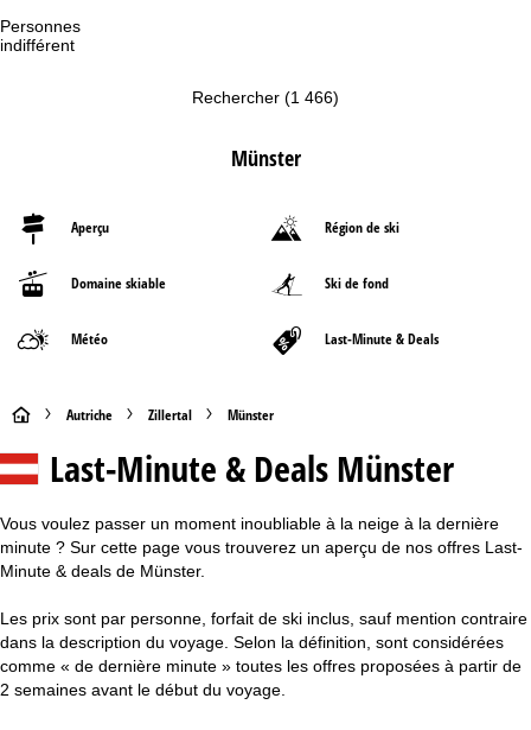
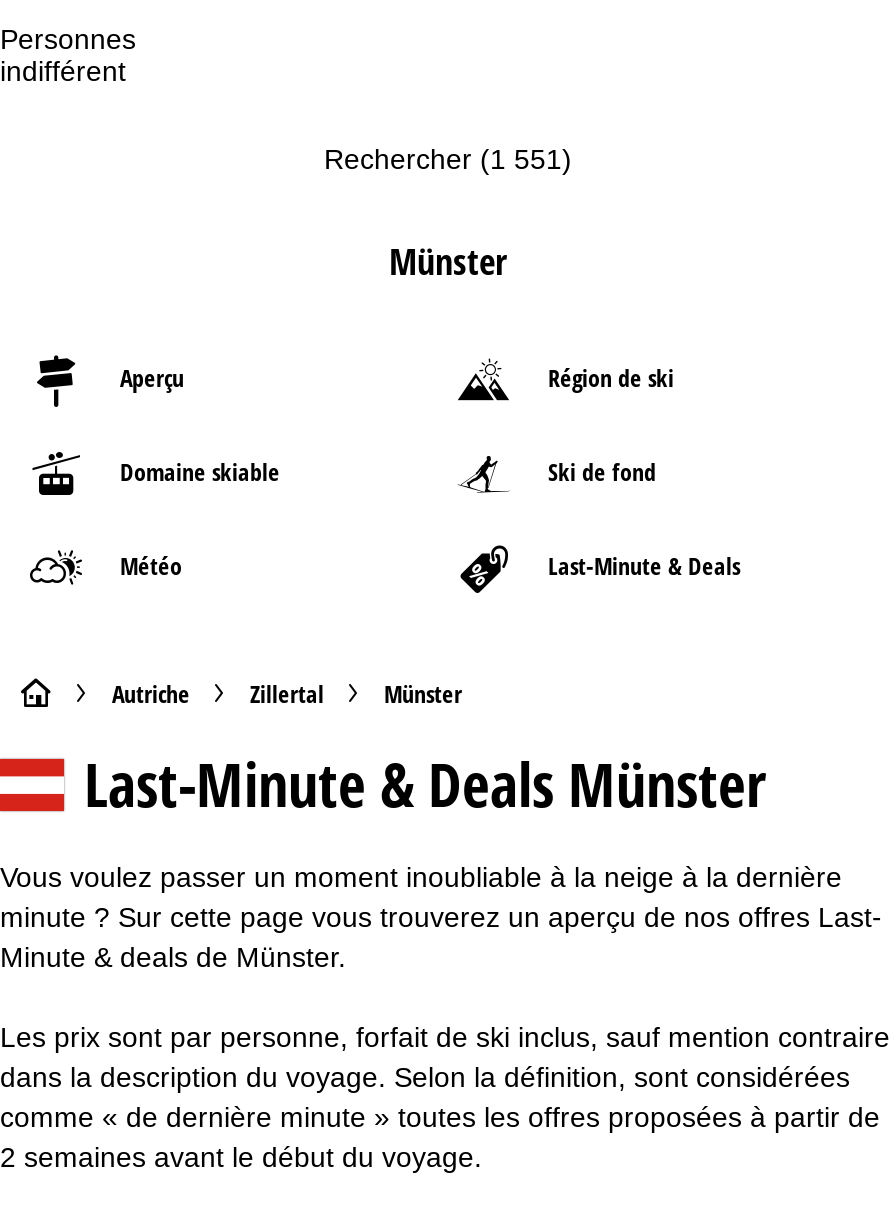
[192,88,339,107] Rechercher (1 466) -> [324,143,572,175] Rechercher (1 551)

